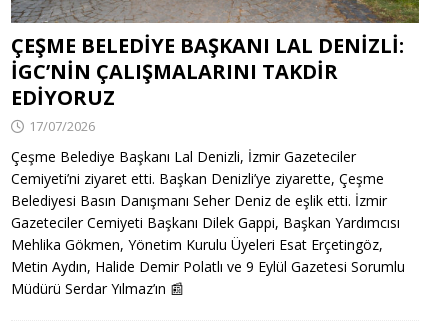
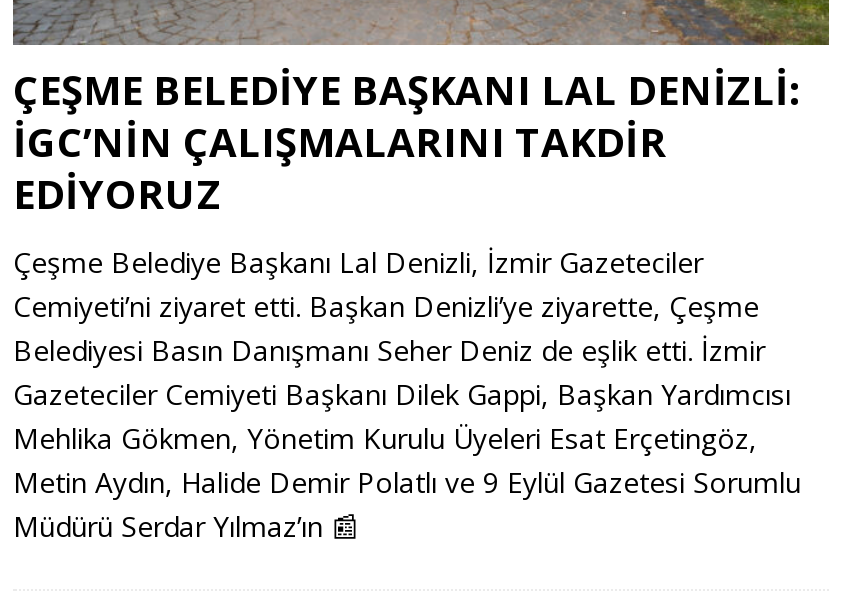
[29,117,95,135] 17/07/2026 -> none

